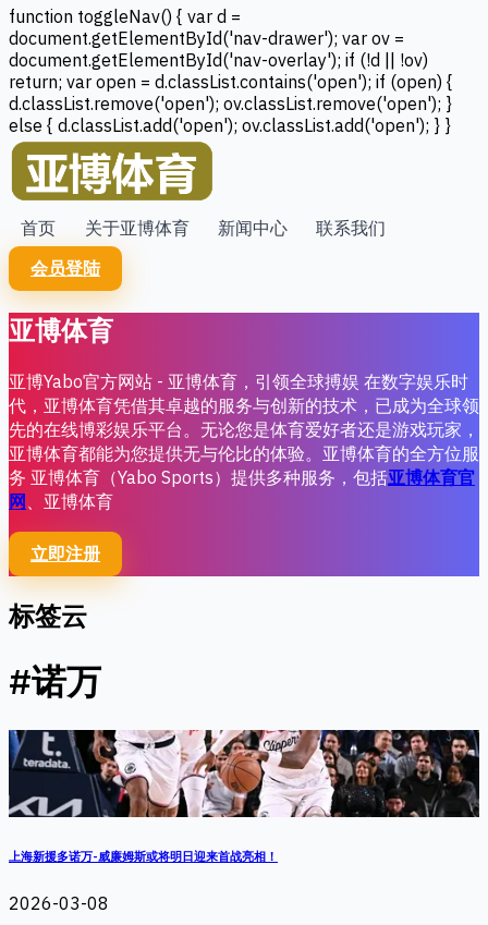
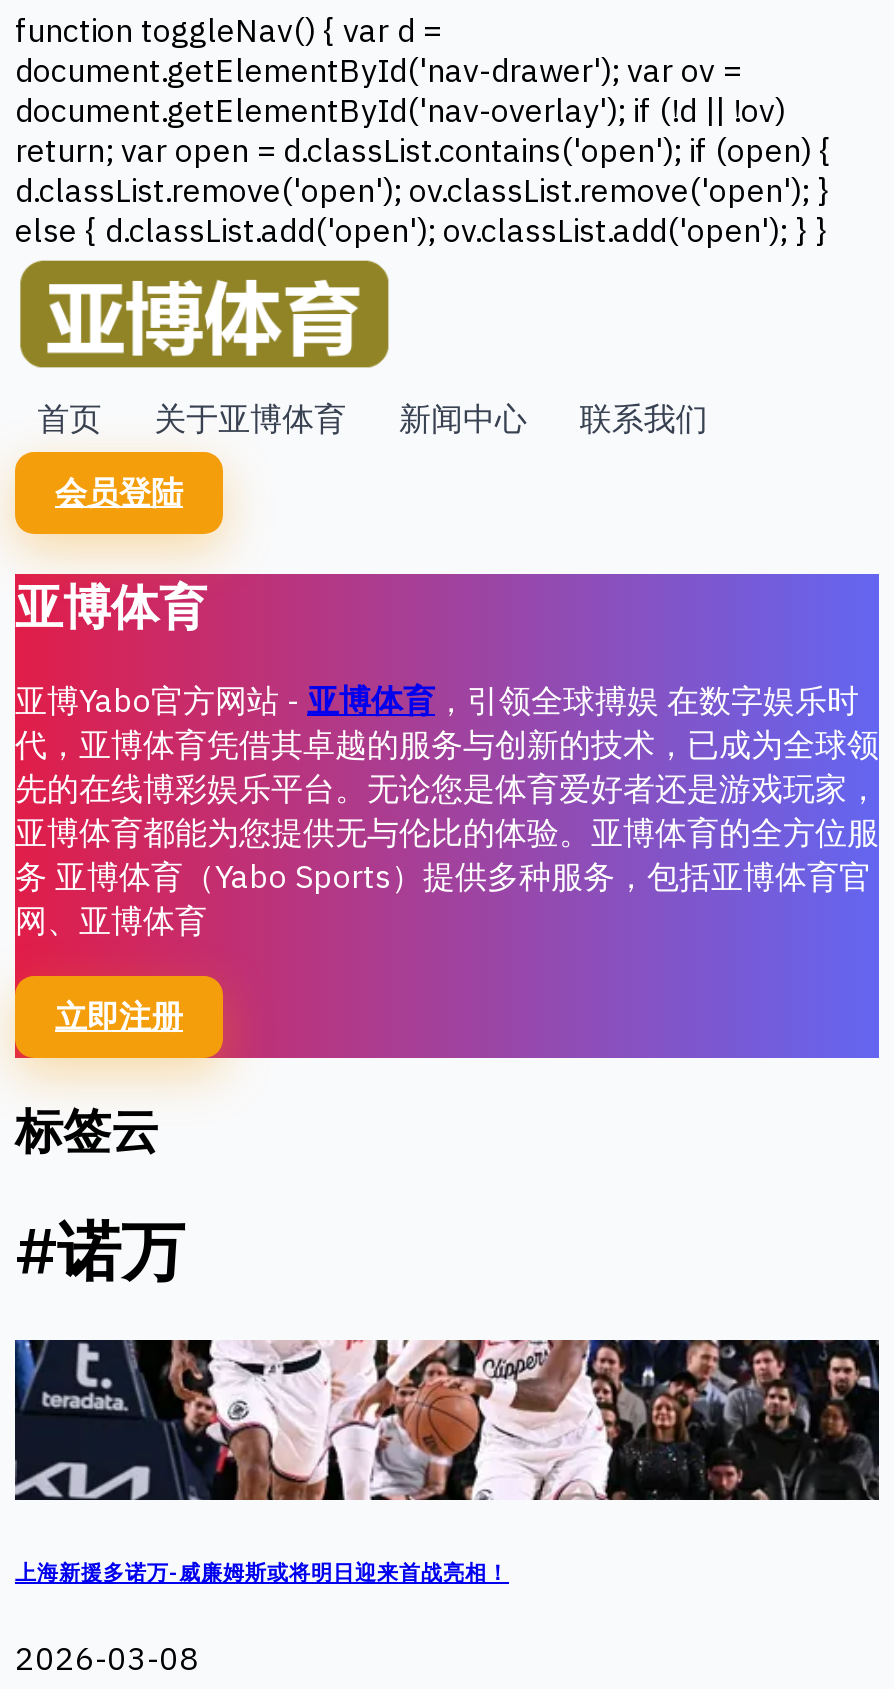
[9,371,468,392] 亚博Yabo官方网站 - 亚博体育，引领全球搏娱 在数字娱乐时 -> [15,680,859,720] 亚博Yabo官方网站 -亚博体育，引领全球搏娱 在数字娱乐时

